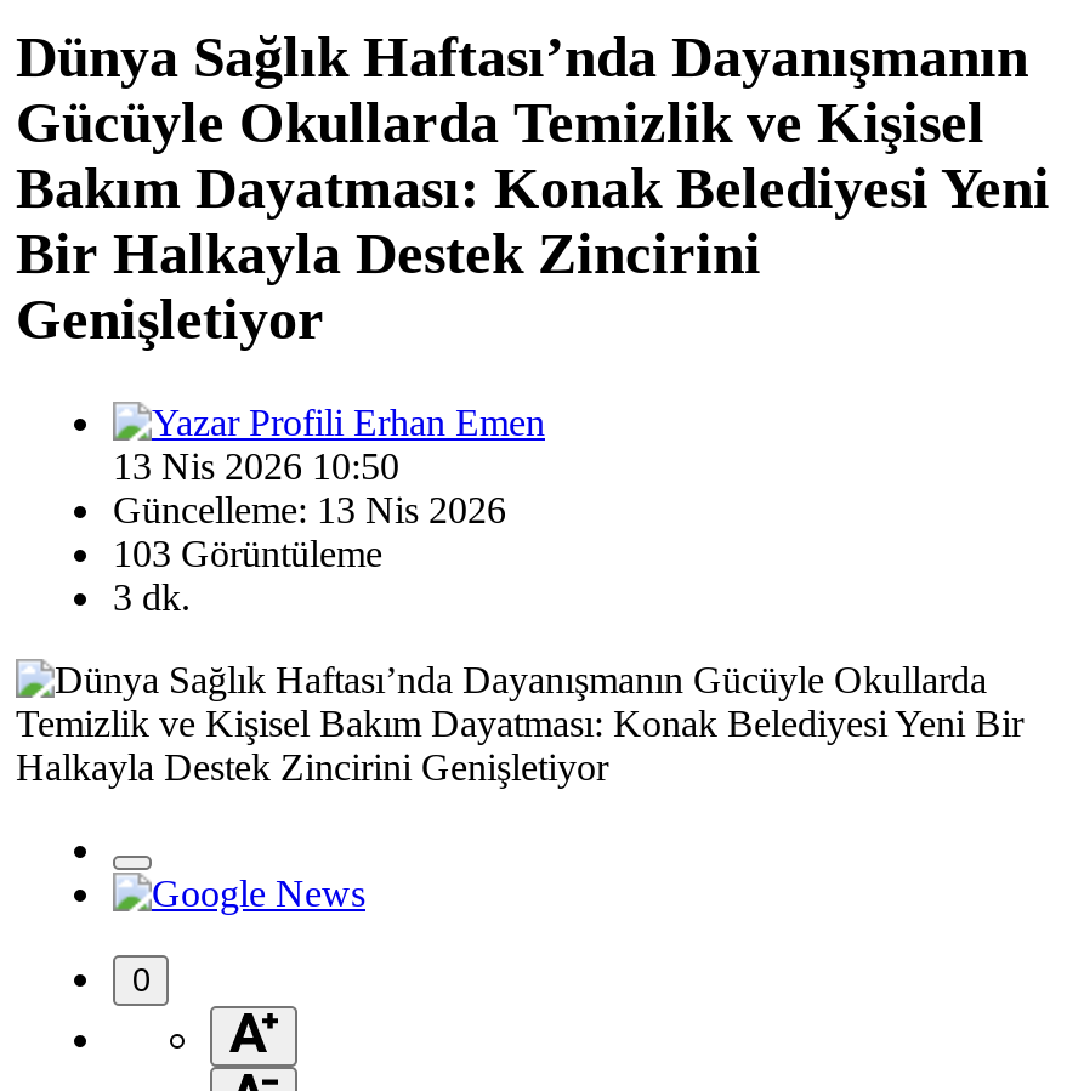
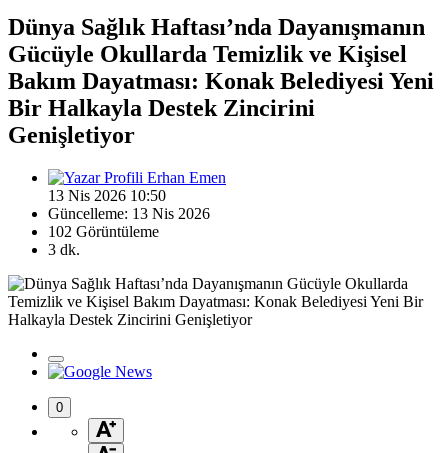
[113,532,382,574] 103 Görüntüleme -> [48,223,159,240] 102 Görüntüleme

